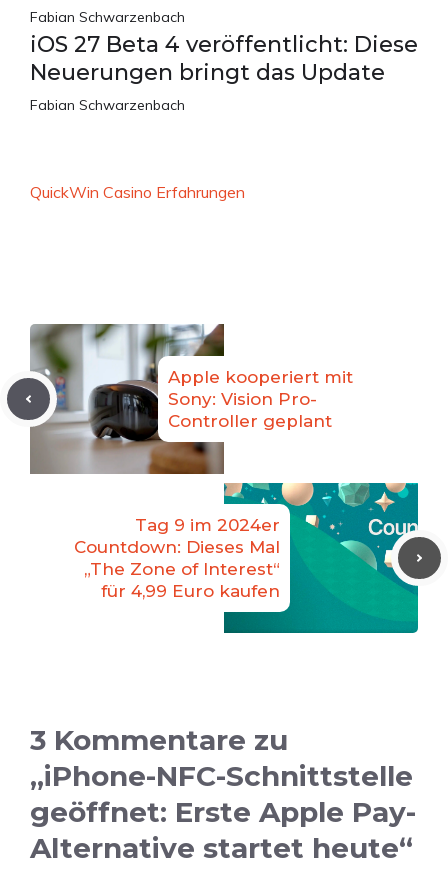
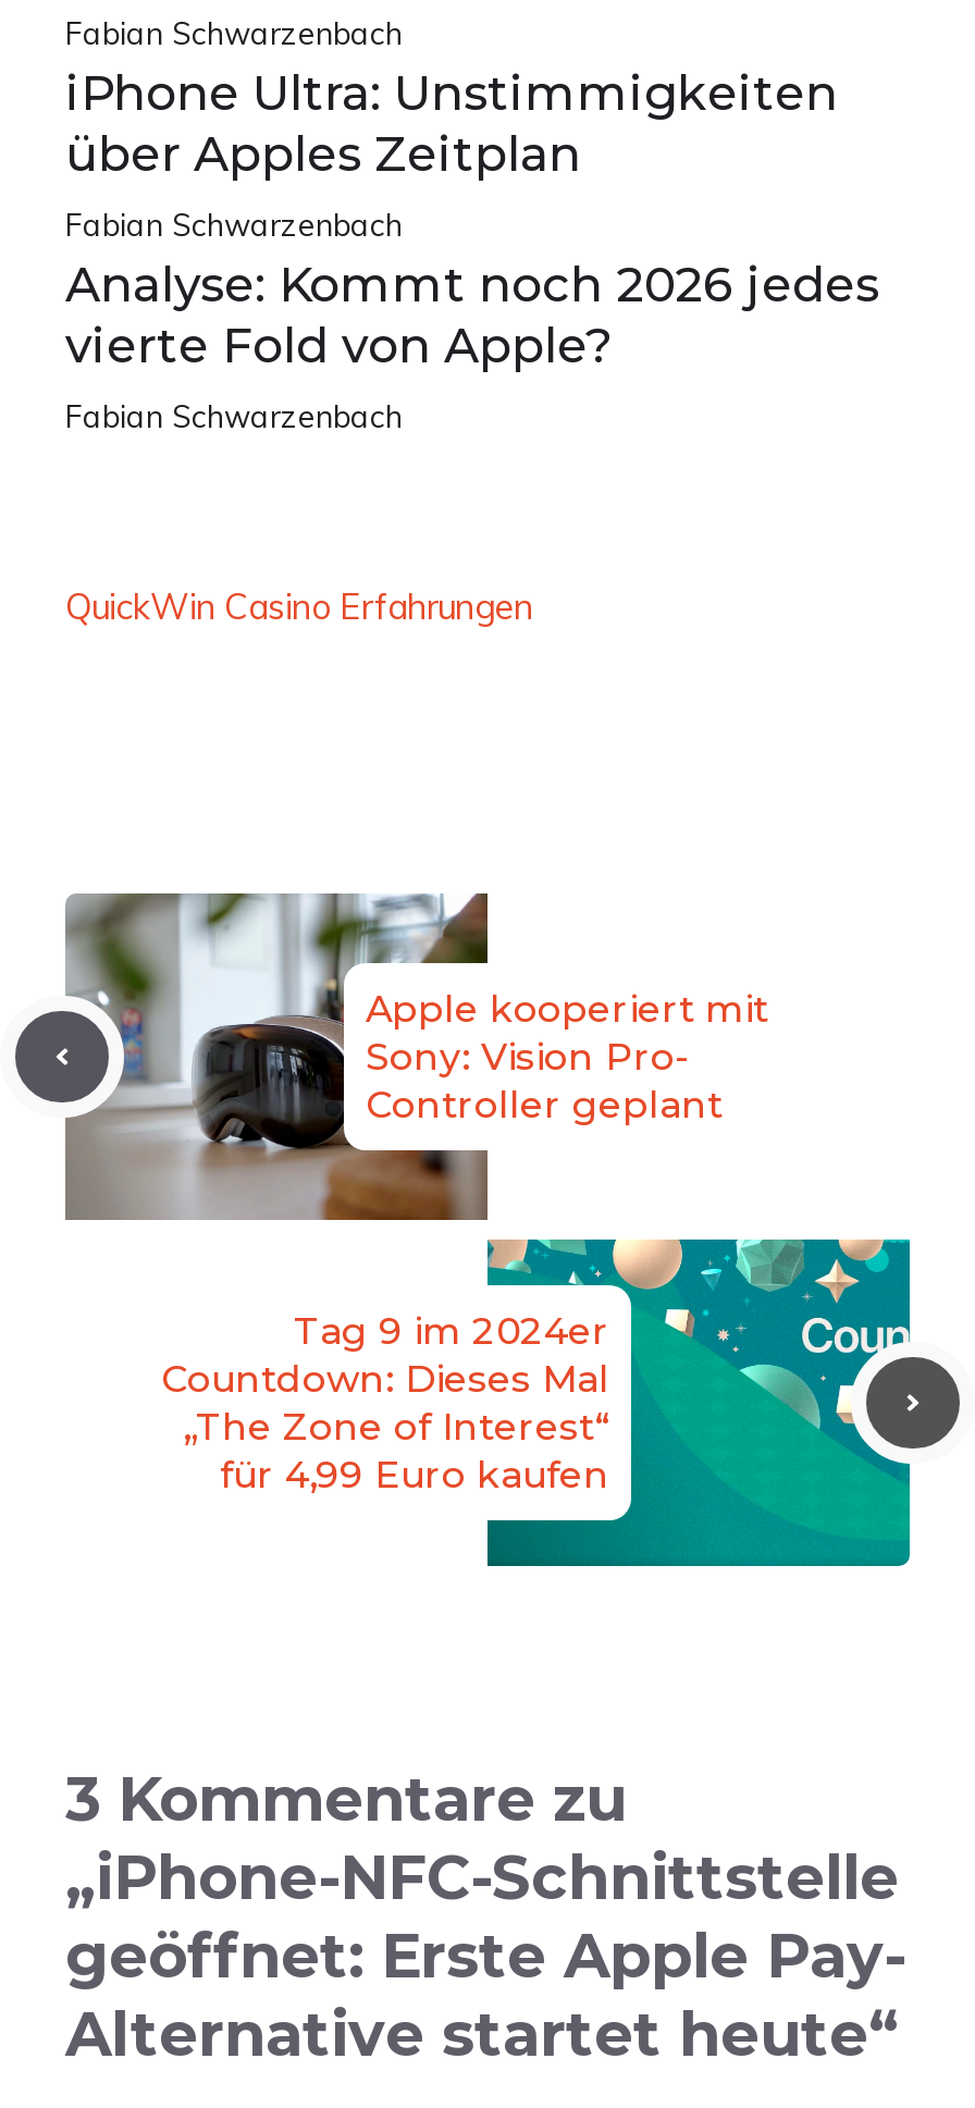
[30,31,418,86] iOS 27 Beta 4 veröffentlicht: Diese | Neuerungen bringt das Update -> [65,64,879,375] iPhone Ultra: Unstimmigkeiten | über Apples Zeitplan | Fabian Schwarzenbach | Analyse: Kommt noch 2026 jedes | vierte Fold von Apple?

